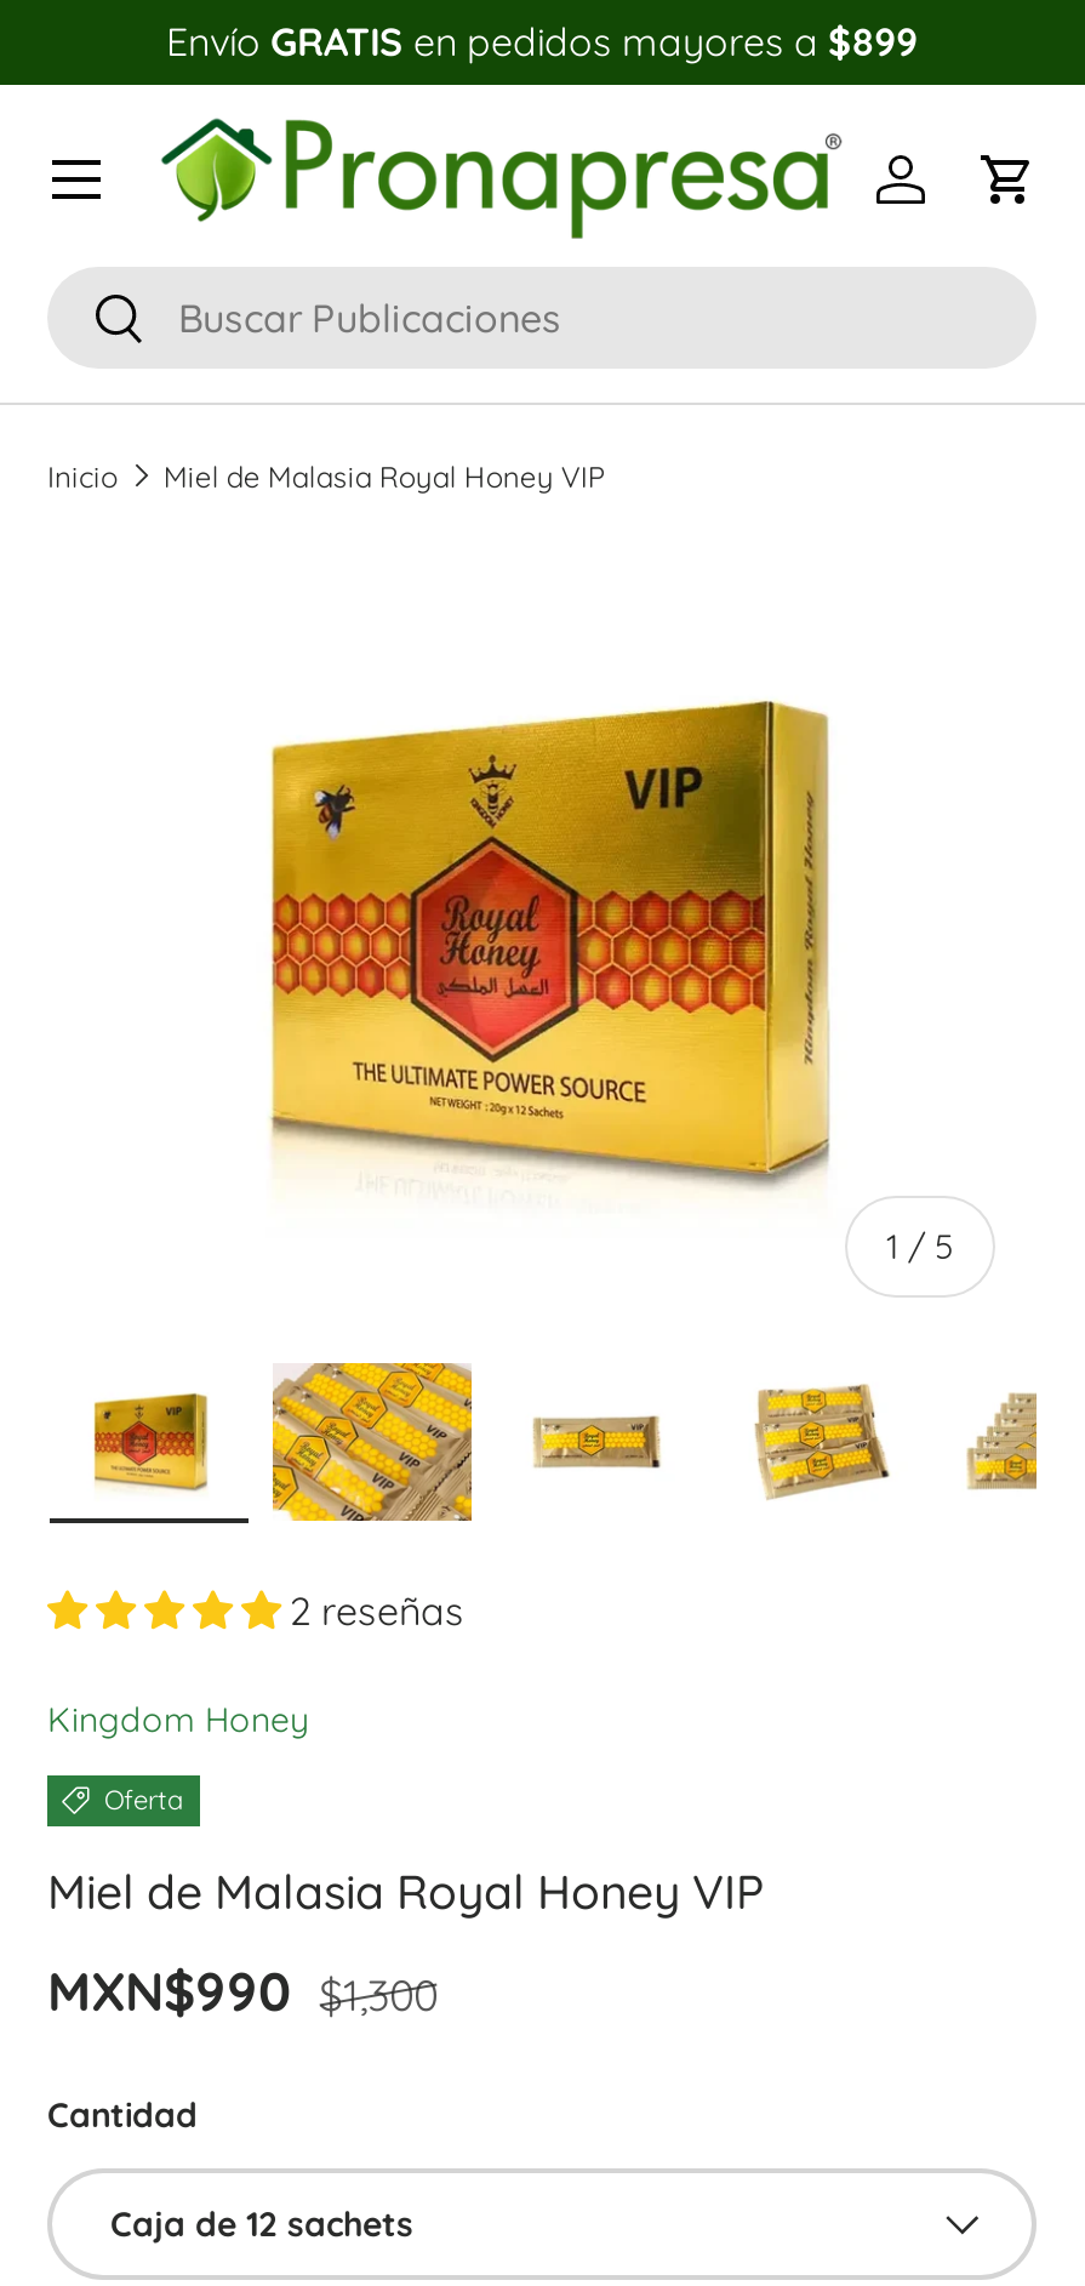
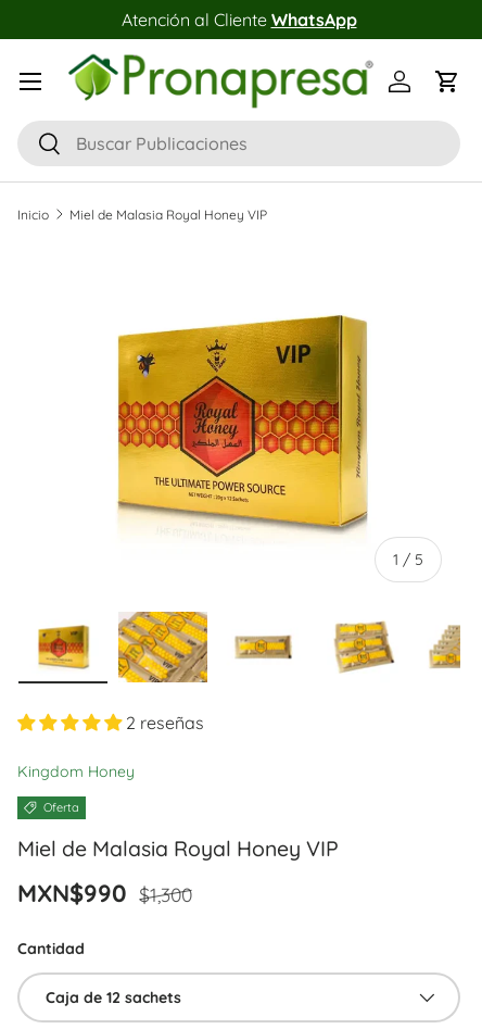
[166,17,918,65] Envío GRATIS en pedidos mayores a $899 -> [121,9,357,30] Atención al Cliente WhatsApp

